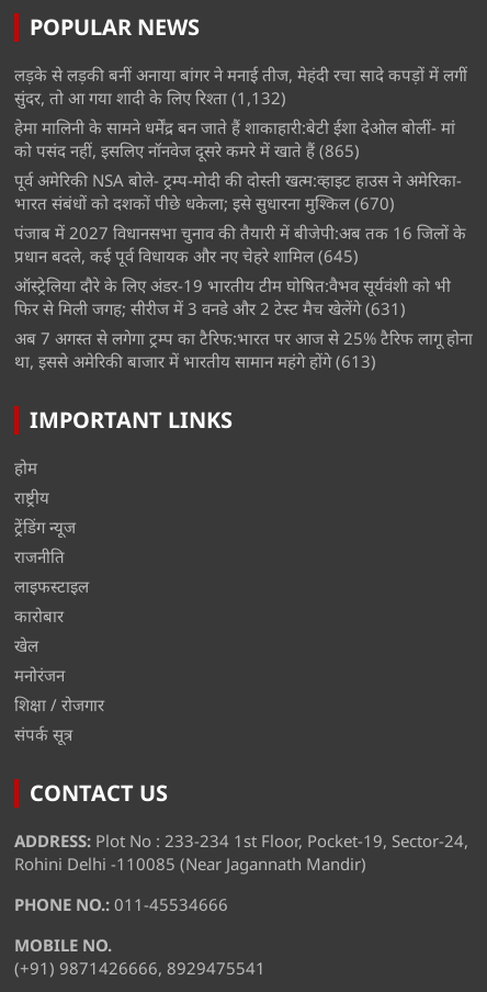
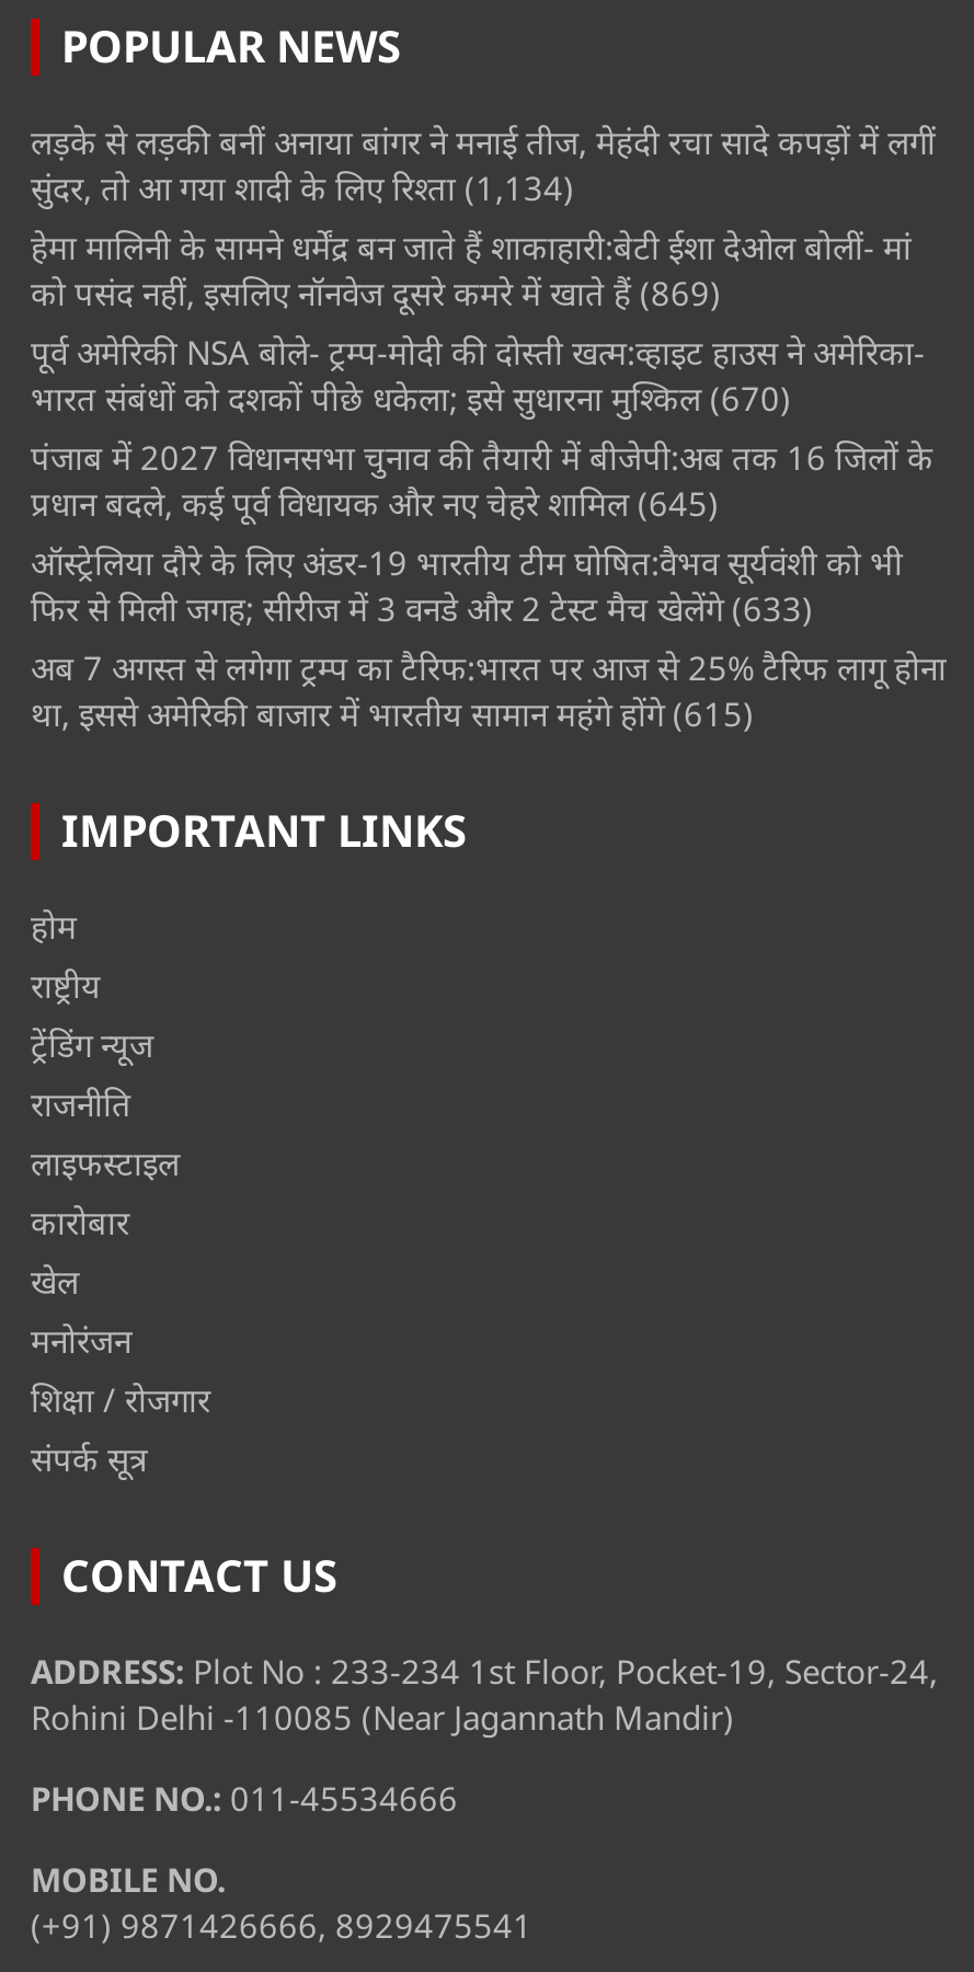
[14,87,286,109] सुंदर, तो आ गया शादी के लिए रिश्ता (1,132) -> [31,166,574,210] सुंदर, तो आ गया शादी के लिए रिश्ता (1,134)
[14,140,360,162] को पसंद नहीं, इसलिए नॉनवेज दूसरे कमरे में खाते हैं (865) -> [31,271,721,315] को पसंद नहीं, इसलिए नॉनवेज दूसरे कमरे में खाते हैं (869)
[14,298,406,320] फिर से मिली जगह; सीरीज में 3 वनडे और 2 टेस्ट मैच खेलेंगे (631) -> [31,587,813,631] फिर से मिली जगह; सीरीज में 3 वनडे और 2 टेस्ट मैच खेलेंगे (633)
[14,350,376,372] था, इससे अमेरिकी बाजार में भारतीय सामान महंगे होंगे (613) -> [31,692,754,736] था, इससे अमेरिकी बाजार में भारतीय सामान महंगे होंगे (615)

